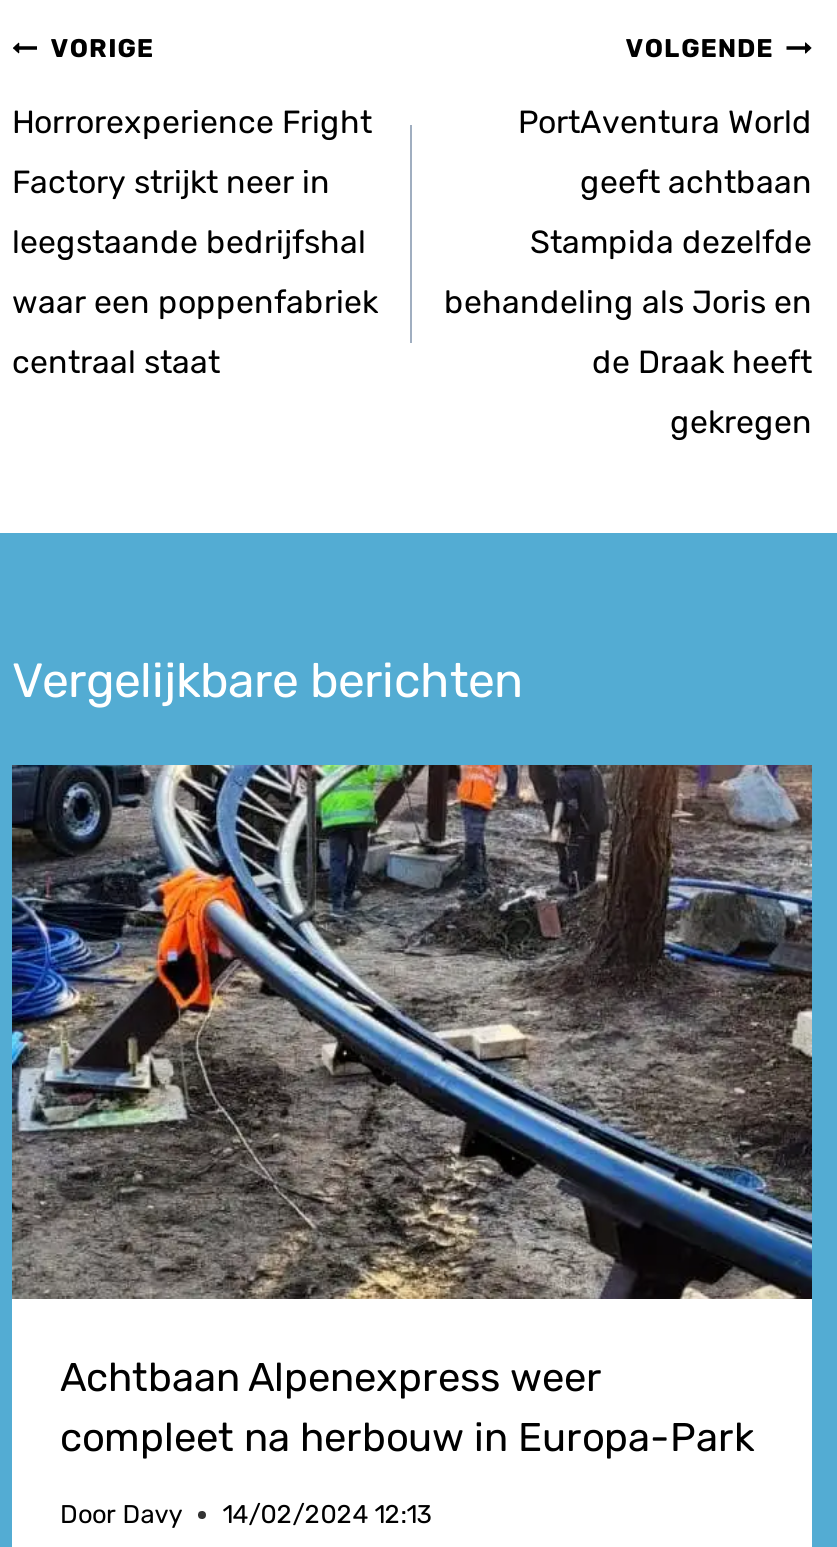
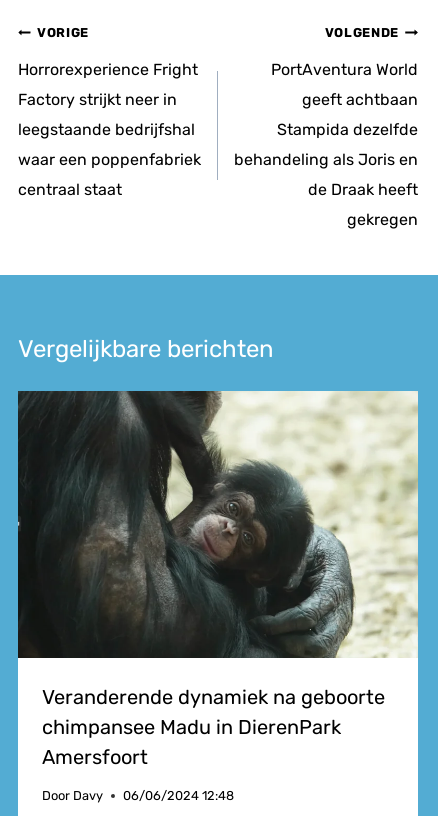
[10,763,814,1460] [image] | Achtbaan Alpenexpress weer | compleet na herbouw in Europa-Park -> [17,390,419,769] [image] | Veranderende dynamiek na geboorte | chimpansee Madu in DierenPark | Amersfoort
[60,1500,432,1530] Door Davy 14/02/2024 12:13 -> [42,788,234,803] Door Davy 06/06/2024 12:48

